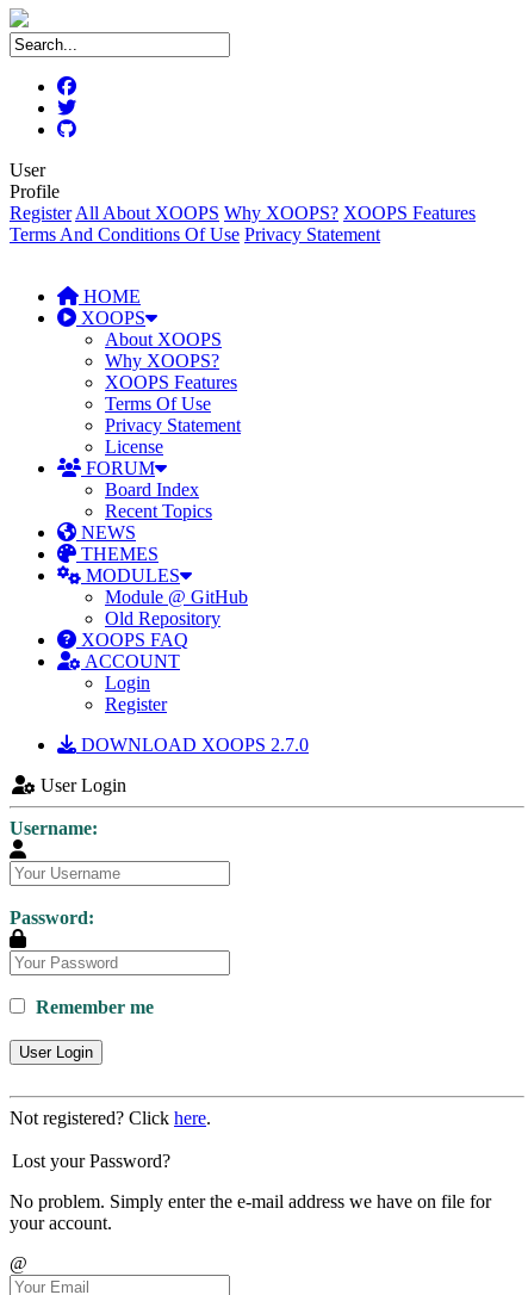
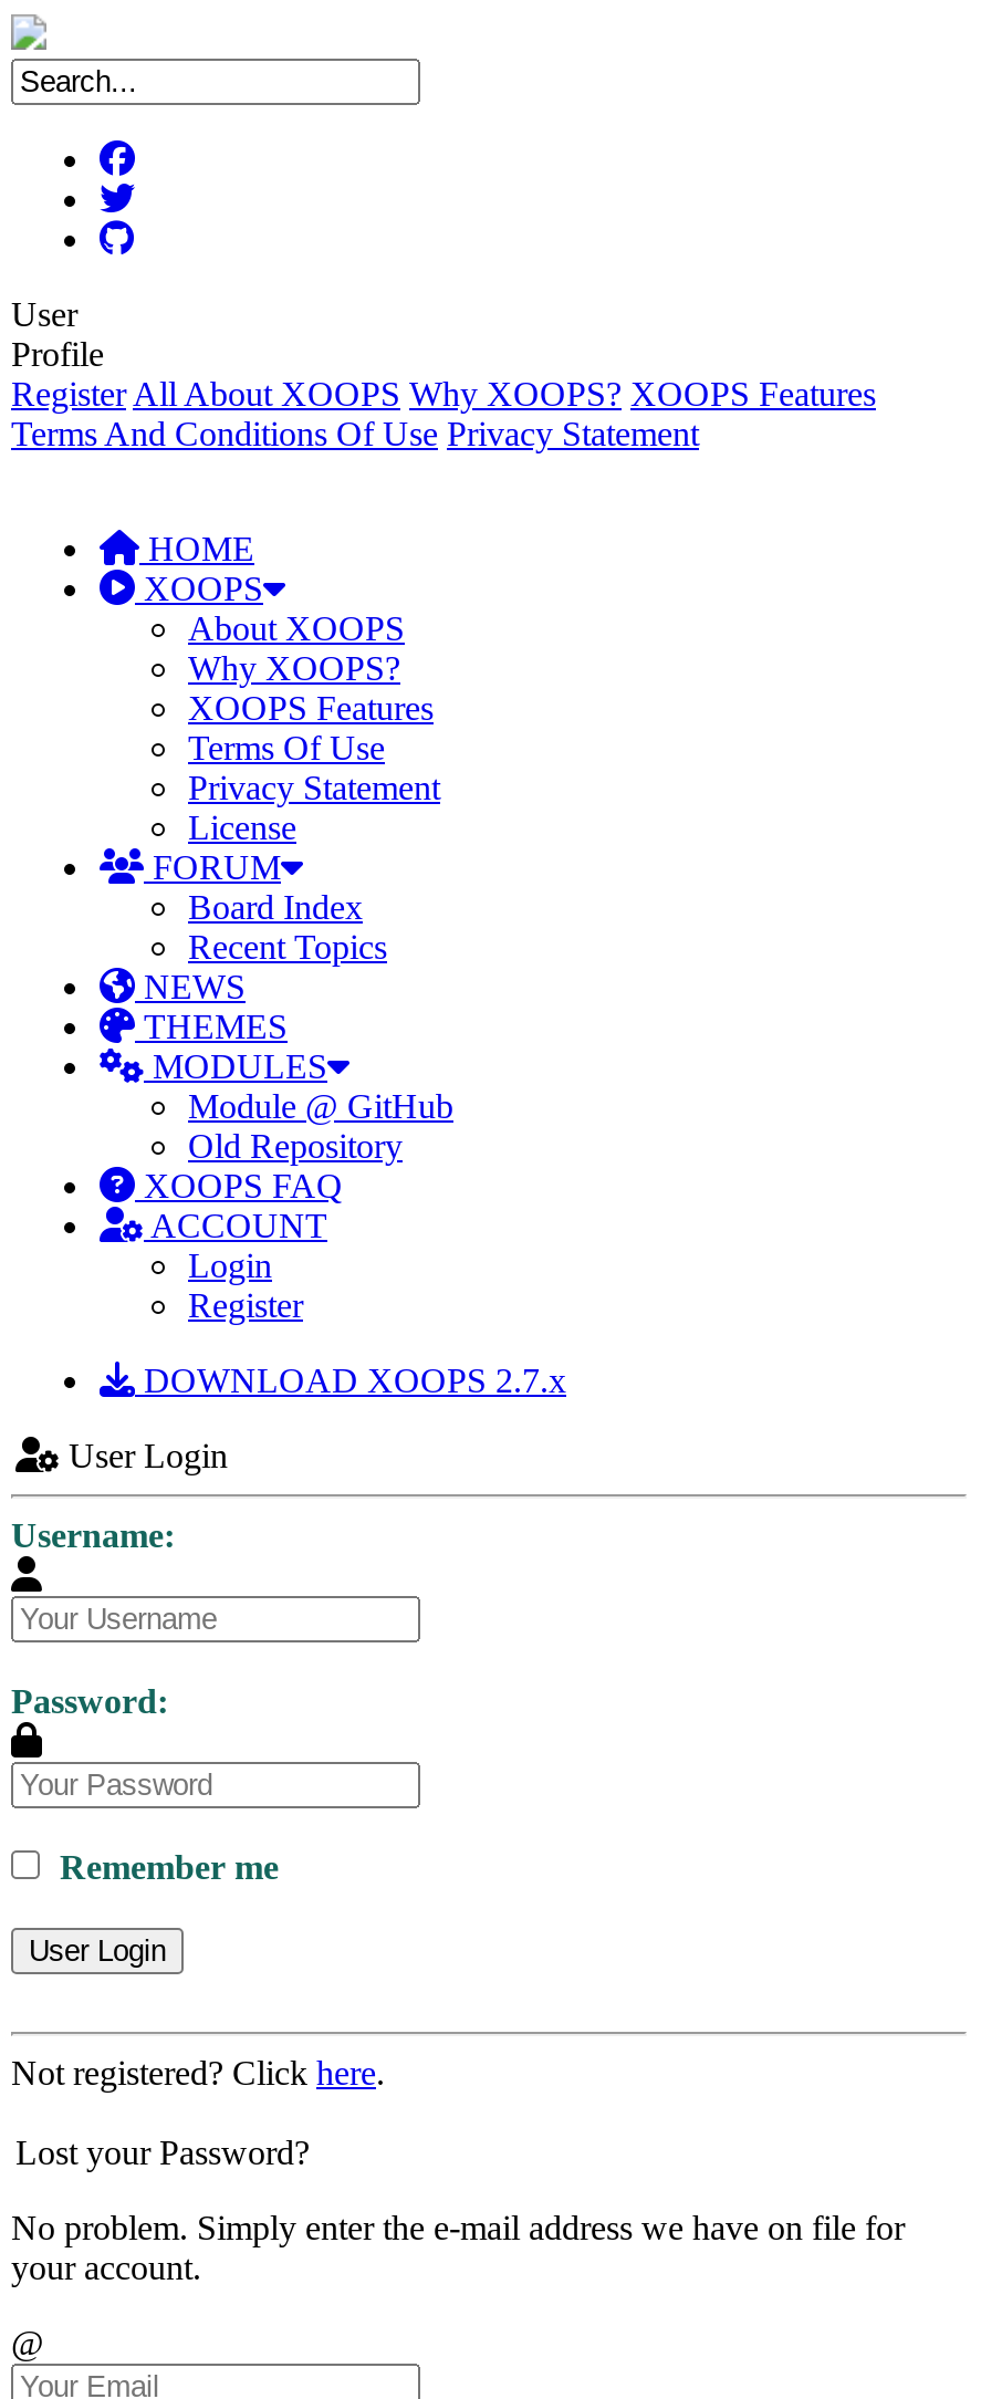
[76,735,309,755] DOWNLOAD XOOPS 2.7.0 -> [135,1362,566,1399] DOWNLOAD XOOPS 2.7.x

